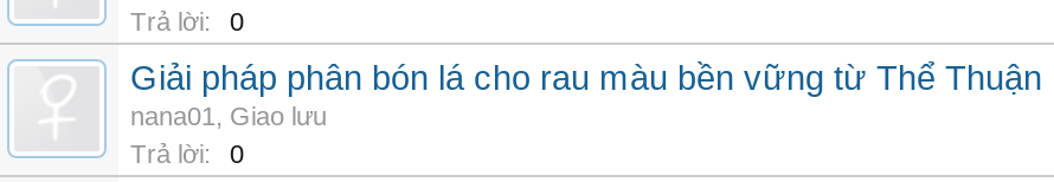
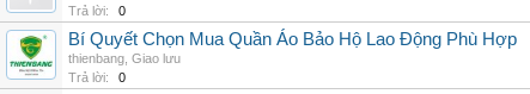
none -> [10,35,51,75] [image]
[130,59,1042,130] Giải pháp phân bón lá cho rau màu bền vững từ Thể Thuận | nana01, Giao lưu -> [68,30,517,65] Bí Quyết Chọn Mua Quần Áo Bảo Hộ Lao Động Phù Hợp | thienbang, Giao lưu

